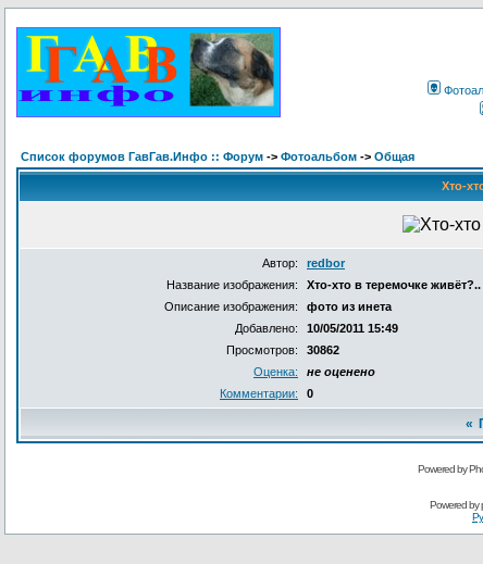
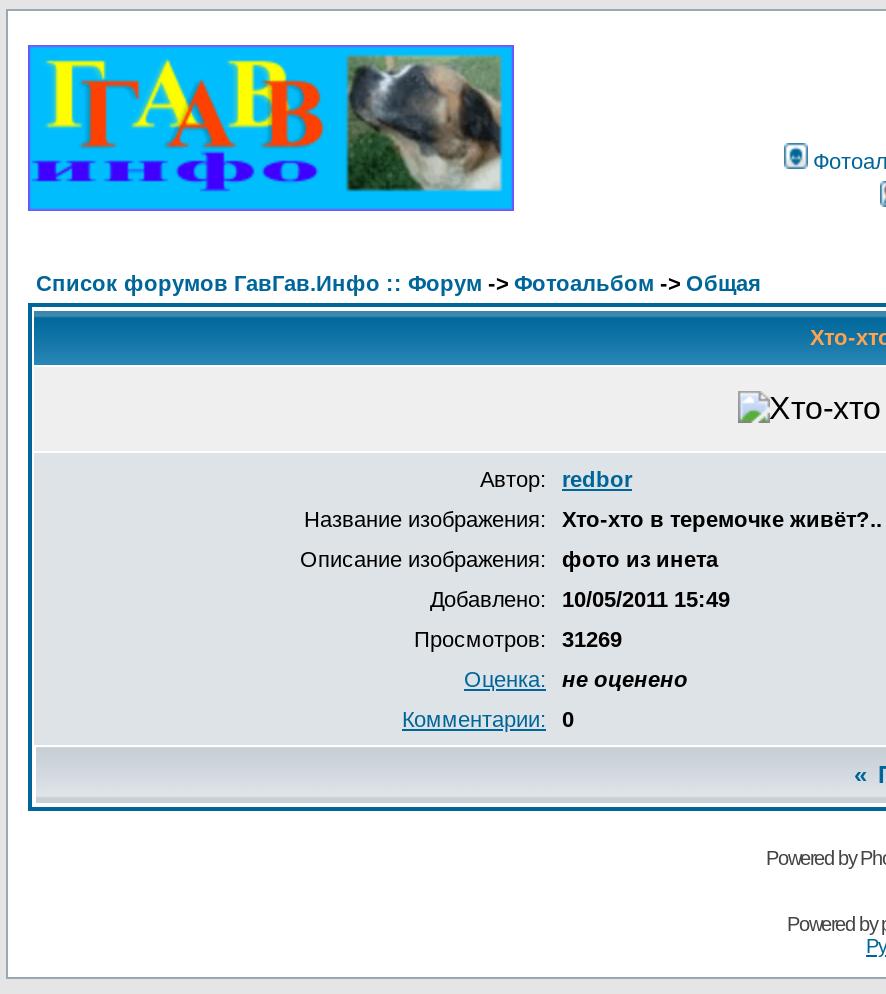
[226,343,339,356] Просмотров: 30862 -> [414,627,622,651] Просмотров: 31269

